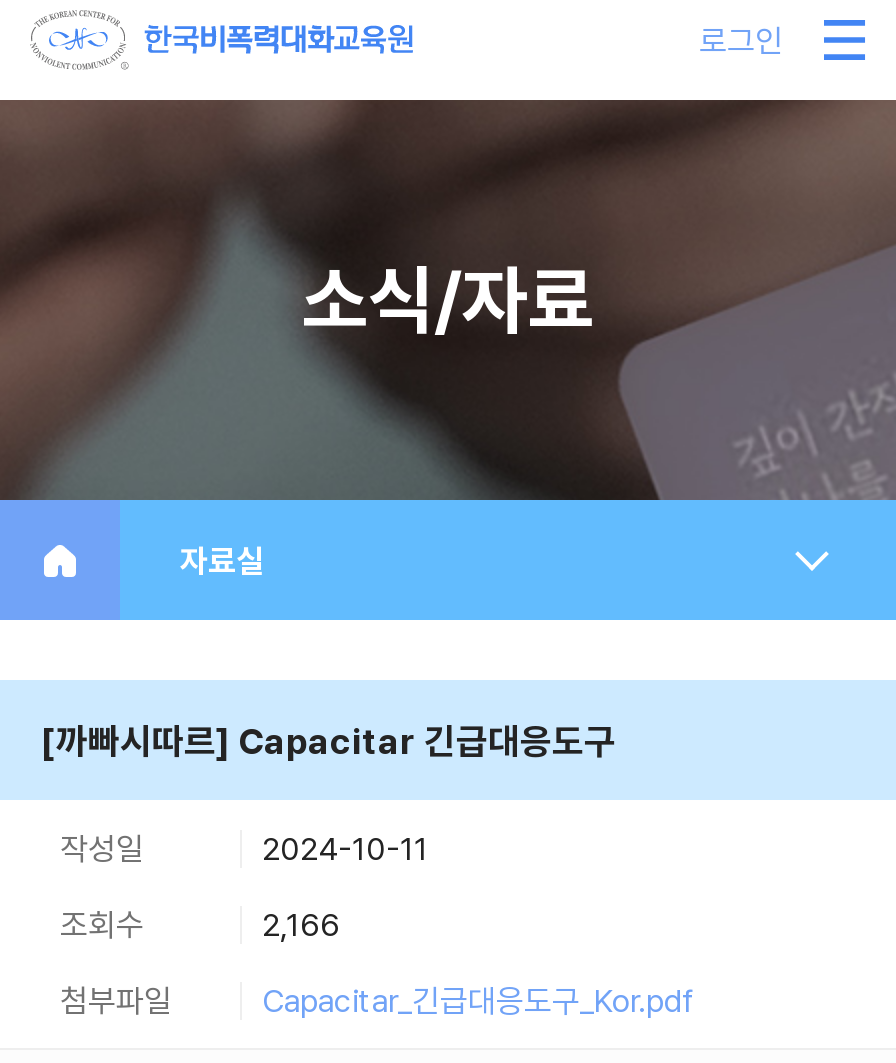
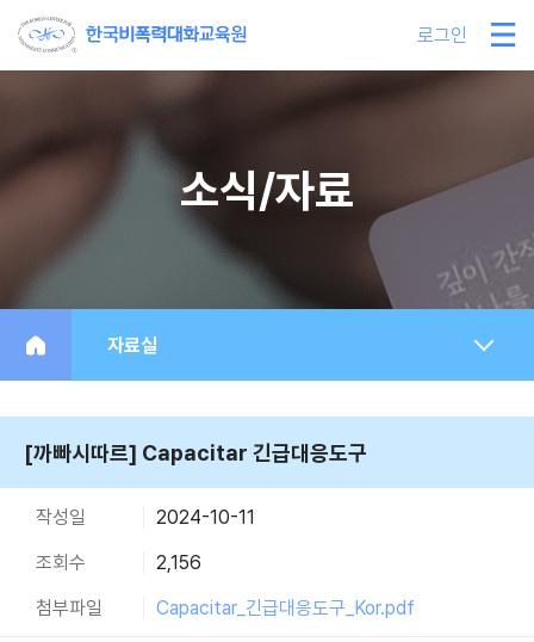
[262,905,340,943] 2,166 -> [156,551,201,573] 2,156

